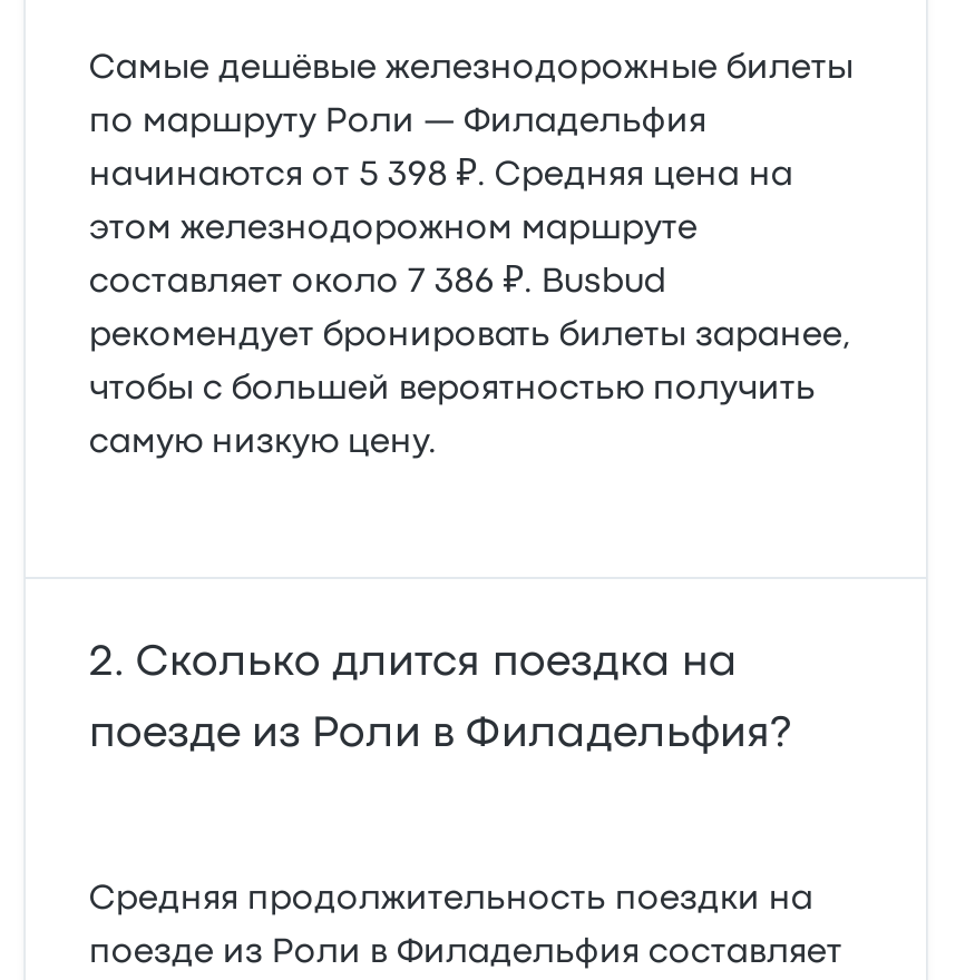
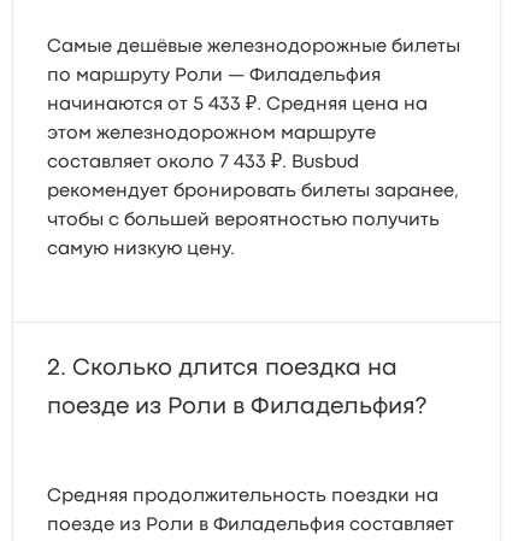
[89,159,793,190] начинаются от 5 398 ₽. Средняя цена на -> [47,96,428,113] начинаются от 5 433 ₽. Средняя цена на
[89,266,666,297] составляет около 7 386 ₽. Busbud -> [47,154,359,170] составляет около 7 433 ₽. Busbud

